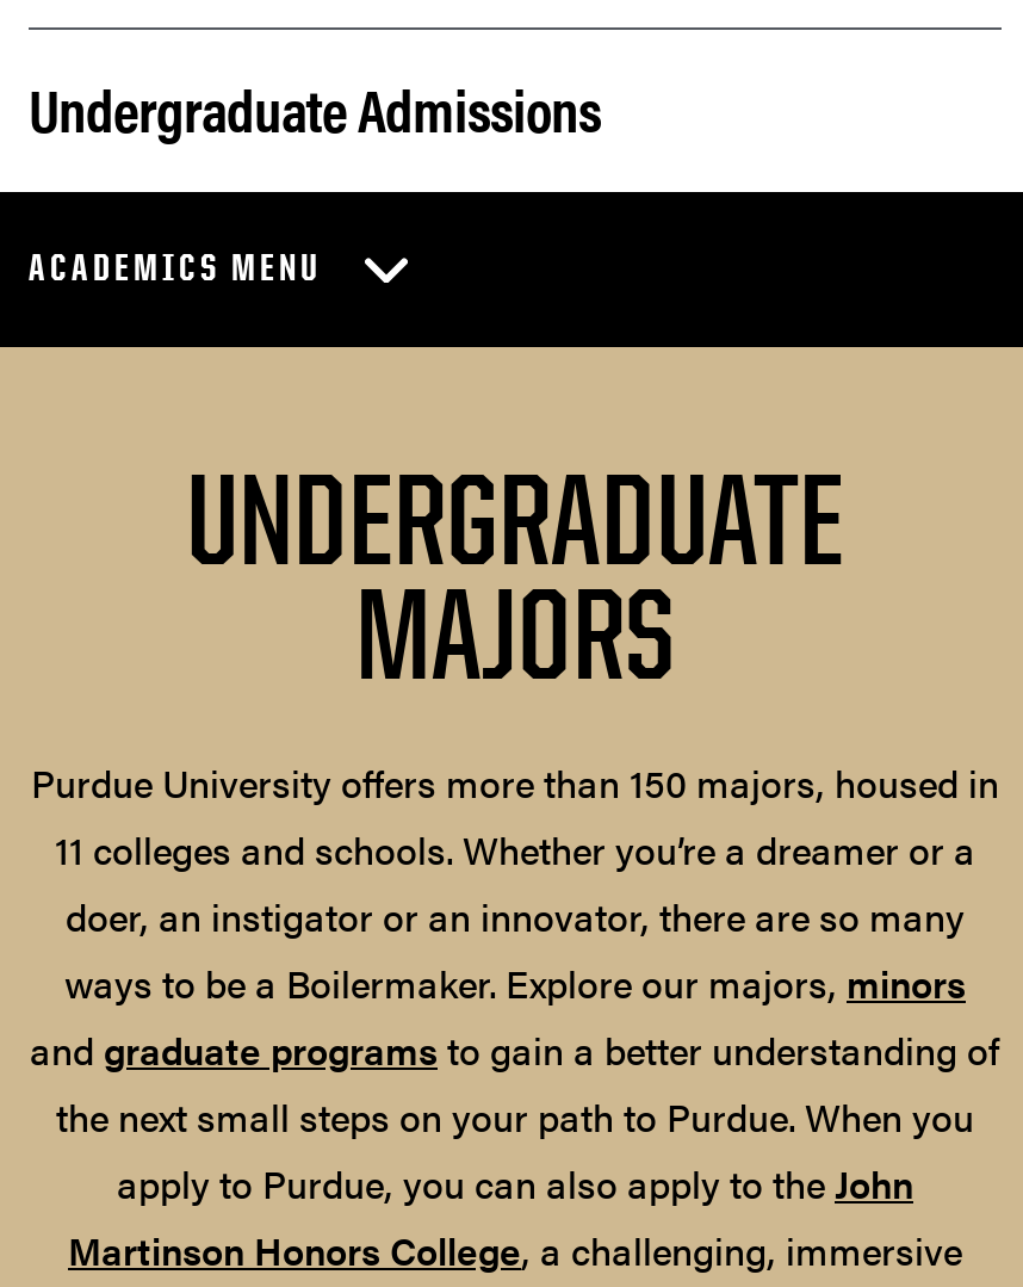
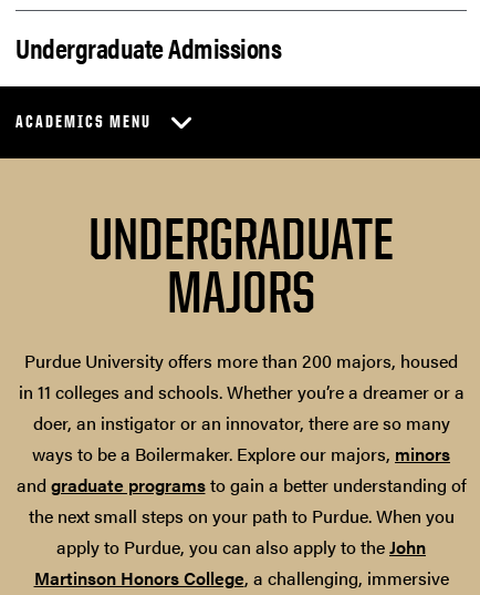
[31,756,999,877] Purdue University offers more than 150 majors, housed in | 11 colleges and schools. Whether you’re a dreamer or a -> [18,348,464,405] Purdue University offers more than 200 majors, housed | in 11 colleges and schools. Whether you’re a dreamer or a

